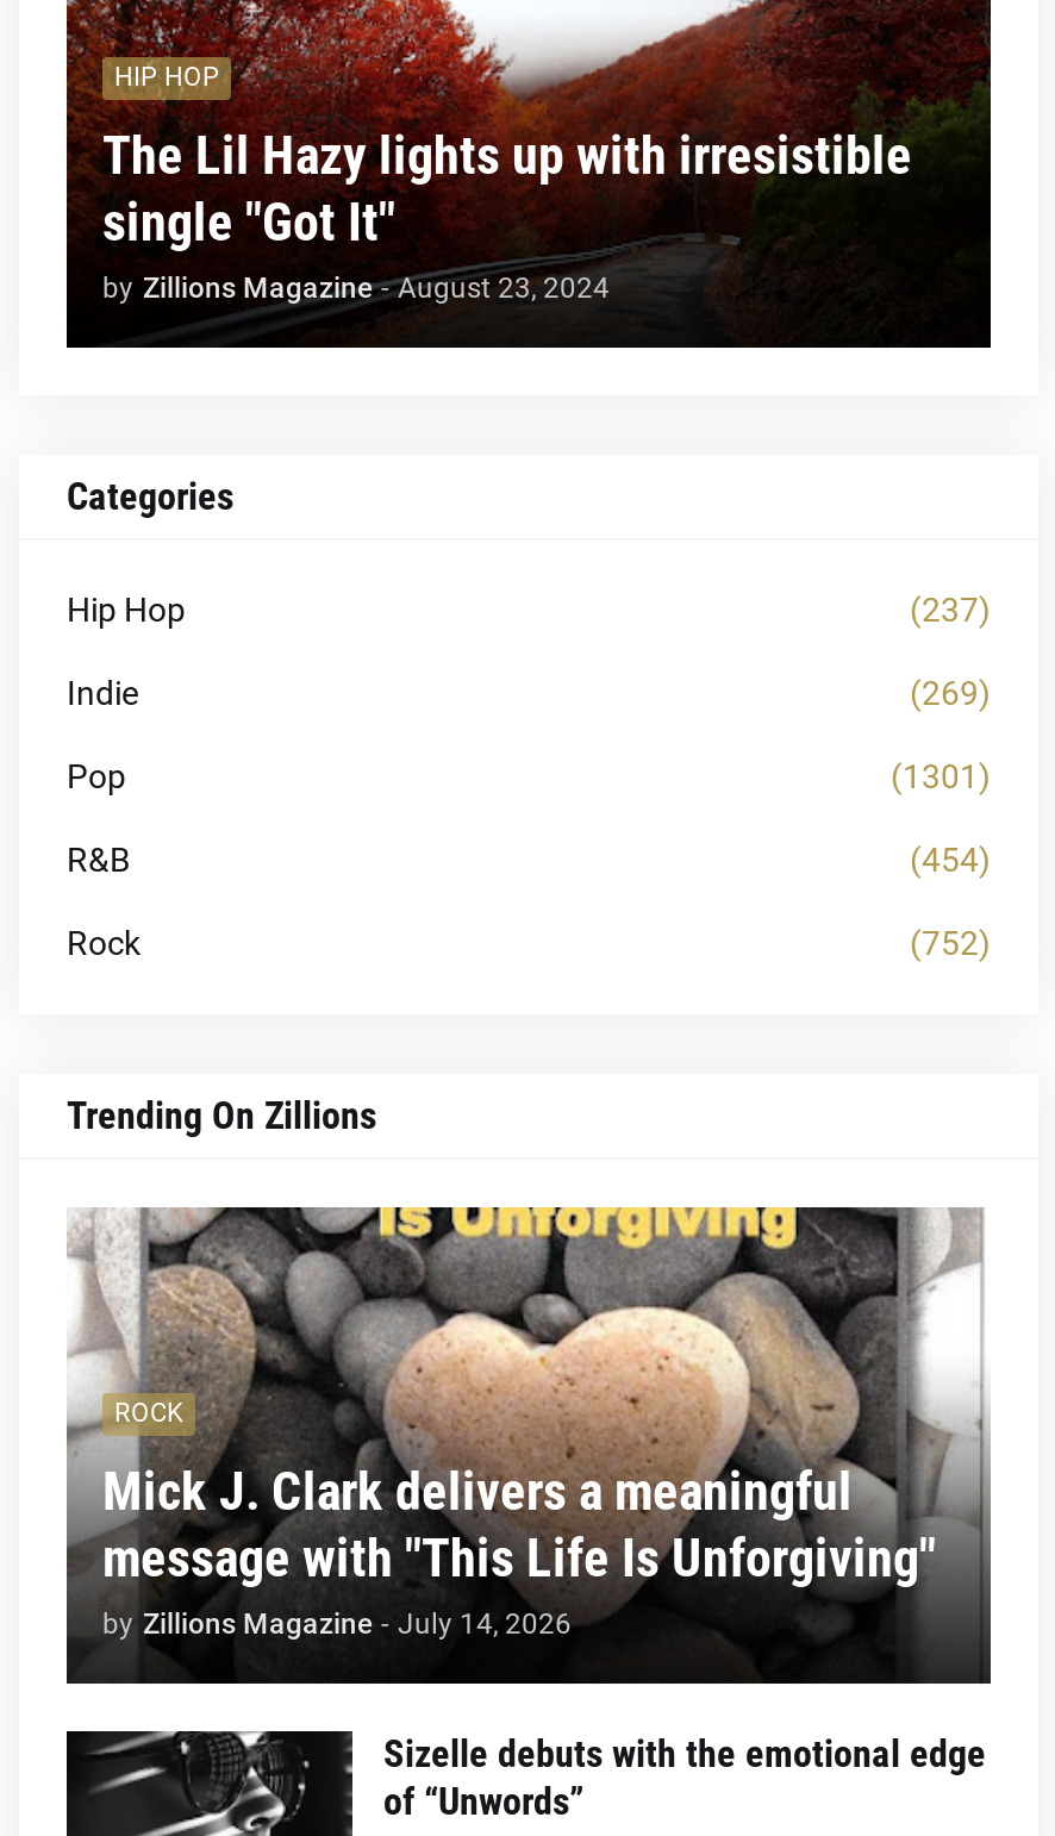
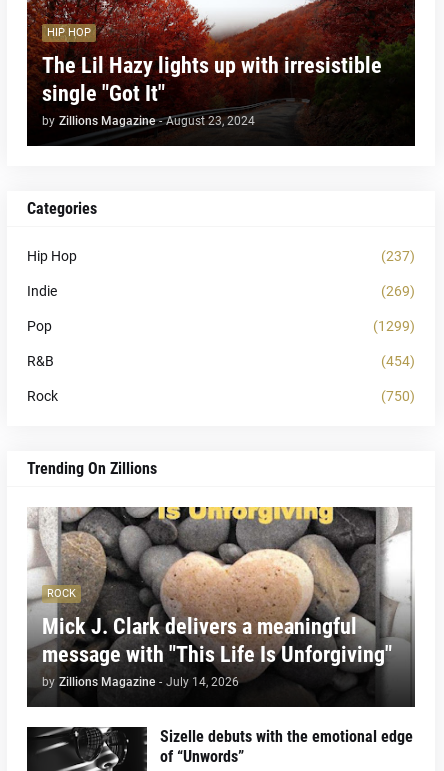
[891,756,991,794] (1301) -> [373,317,415,333] (1299)
[910,923,991,961] (752) -> [381,387,415,403] (750)

